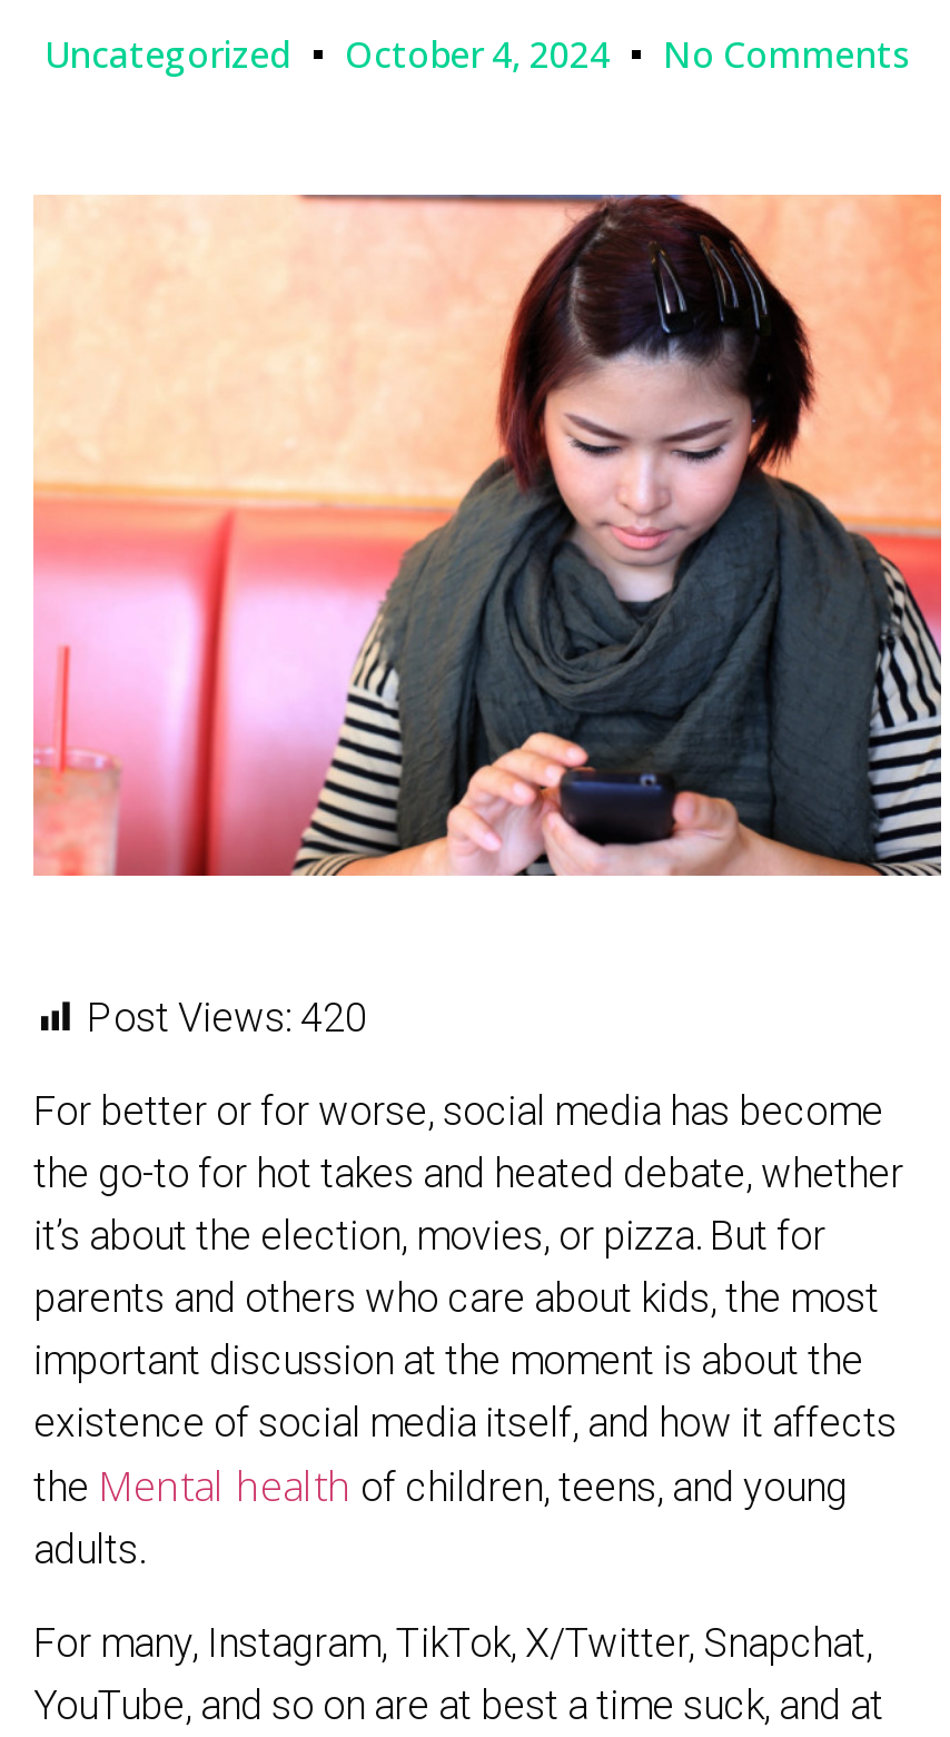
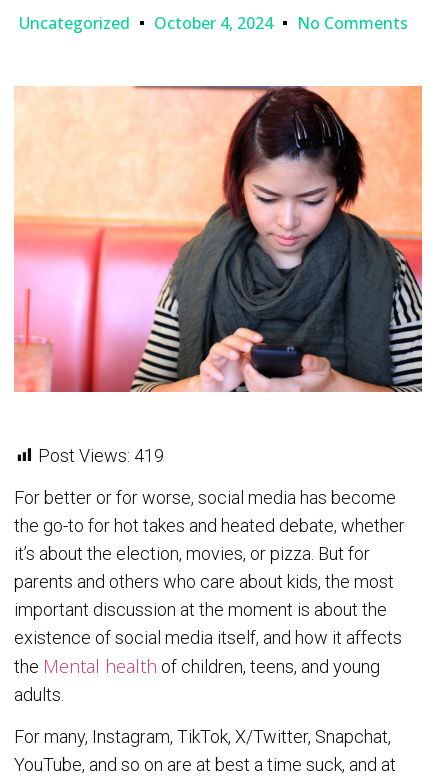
[87,993,367,1040] Post Views: 420 -> [38,445,164,466] Post Views: 419

